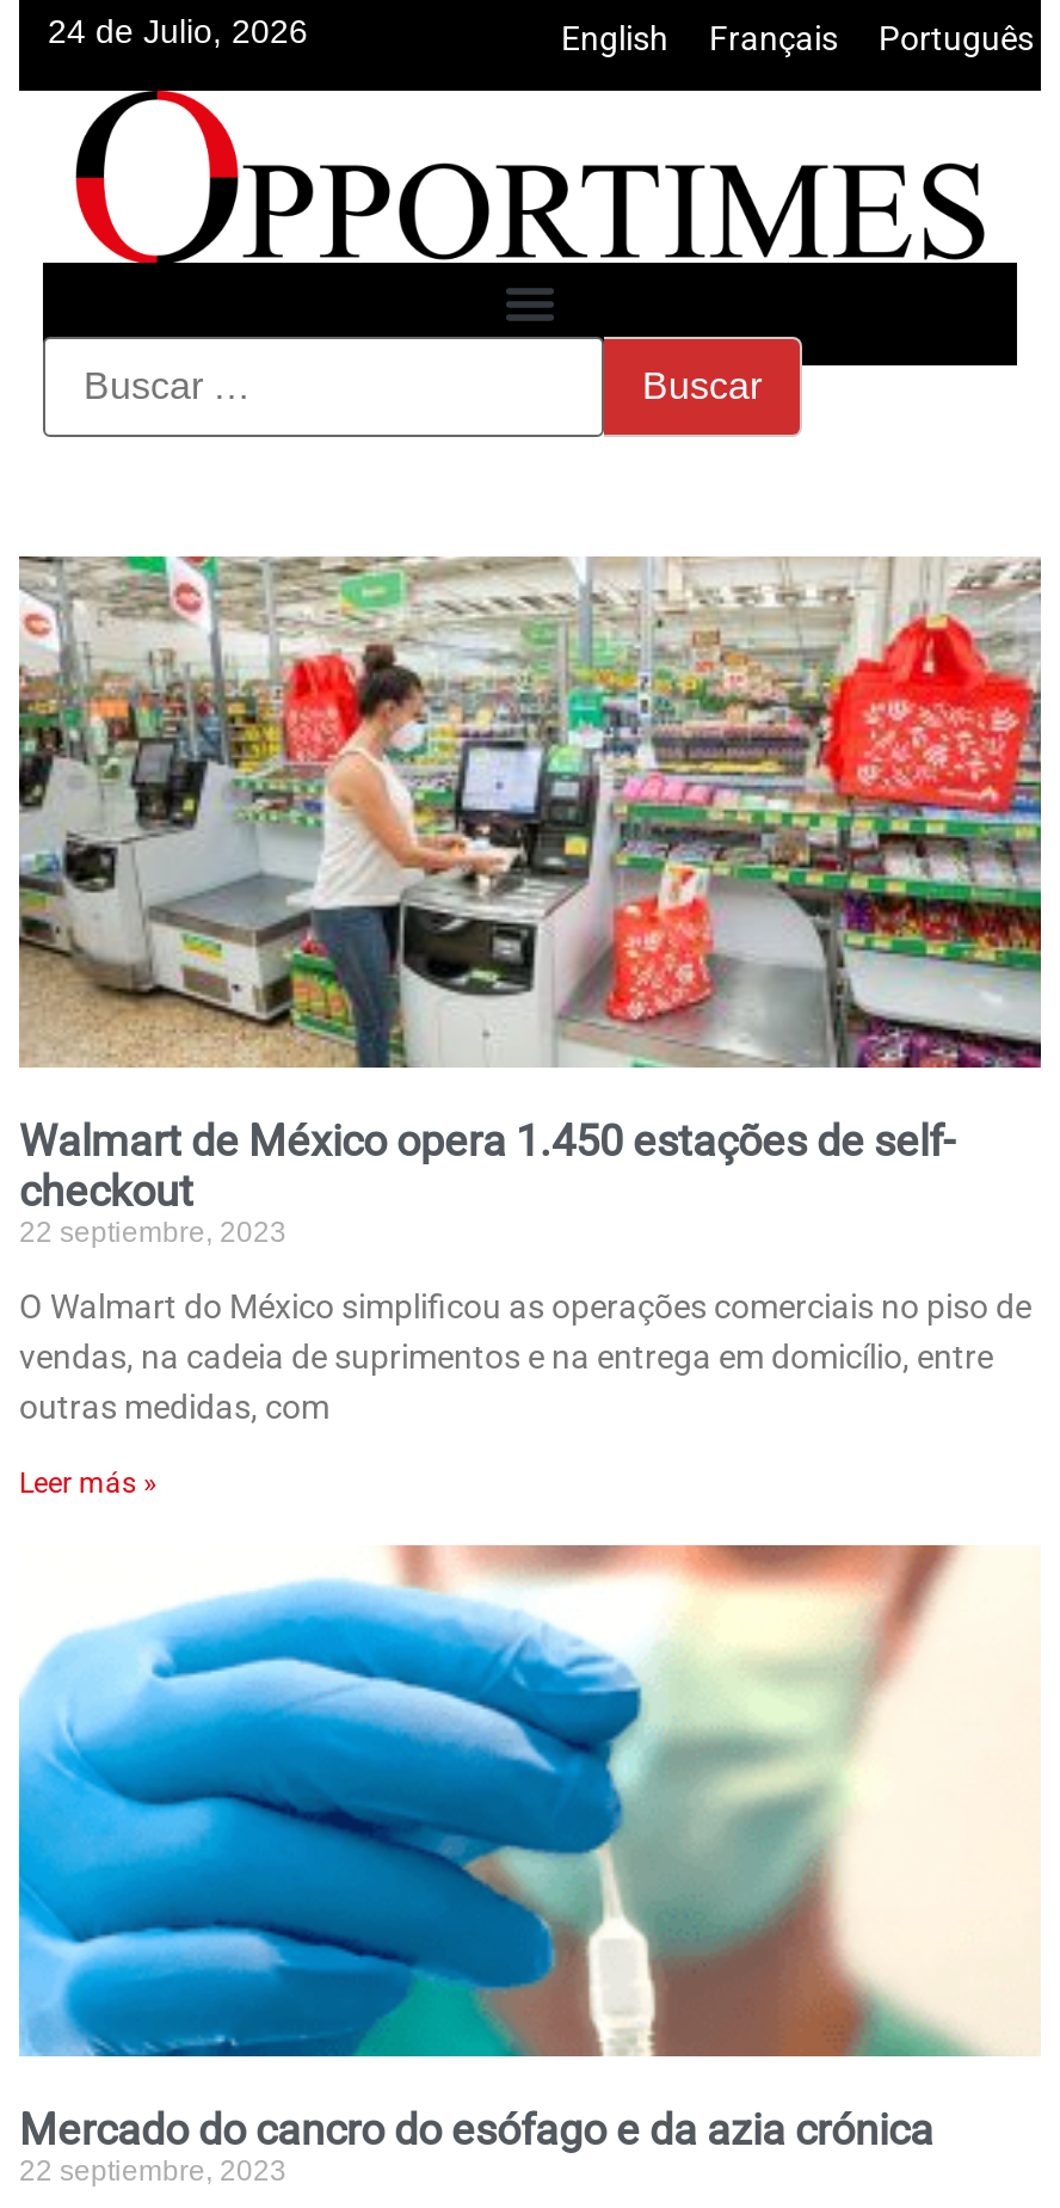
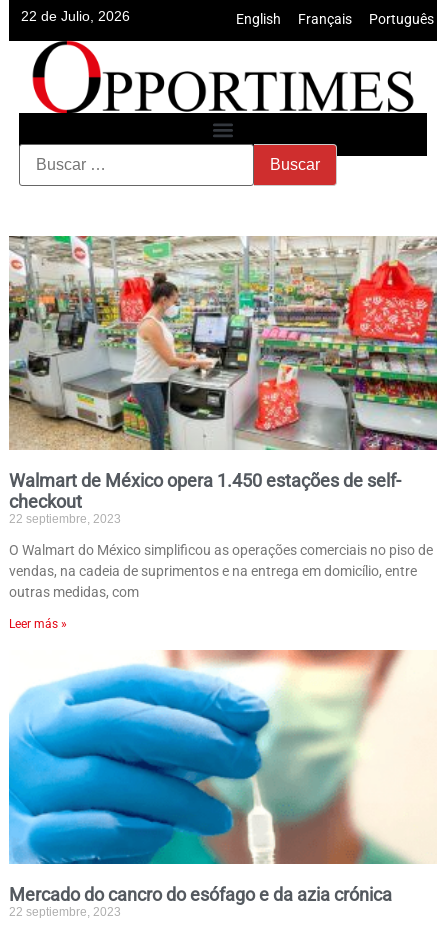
[48,12,308,50] 24 de Julio, 2026 -> [21,8,130,24] 22 de Julio, 2026

